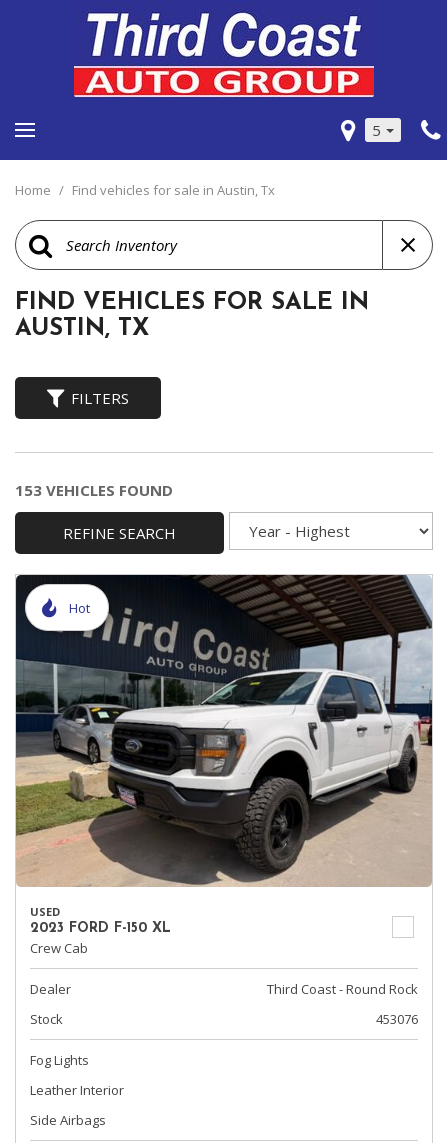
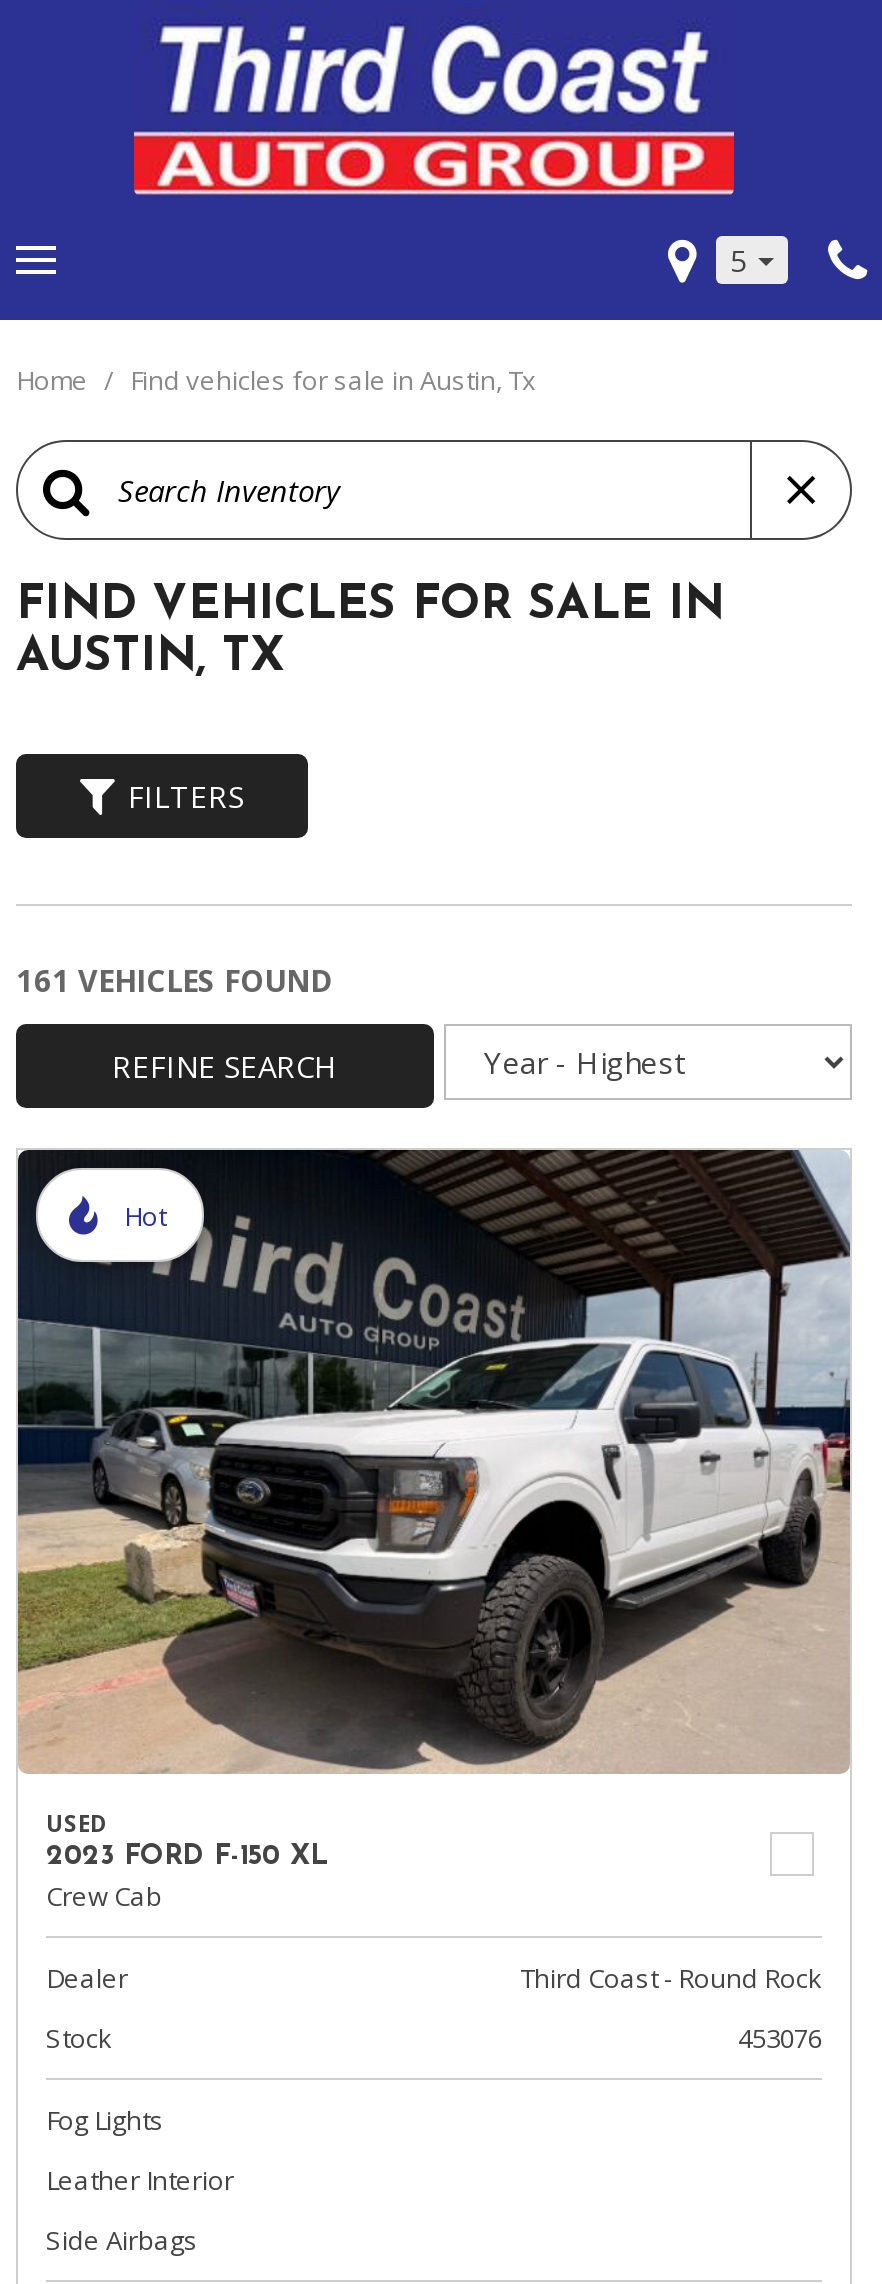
[15,480,173,500] 153 VEHICLES FOUND -> [16,960,332,1000] 161 VEHICLES FOUND

